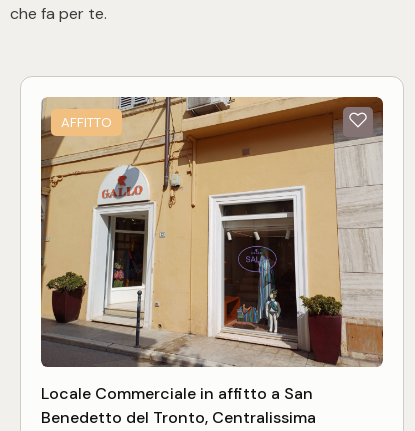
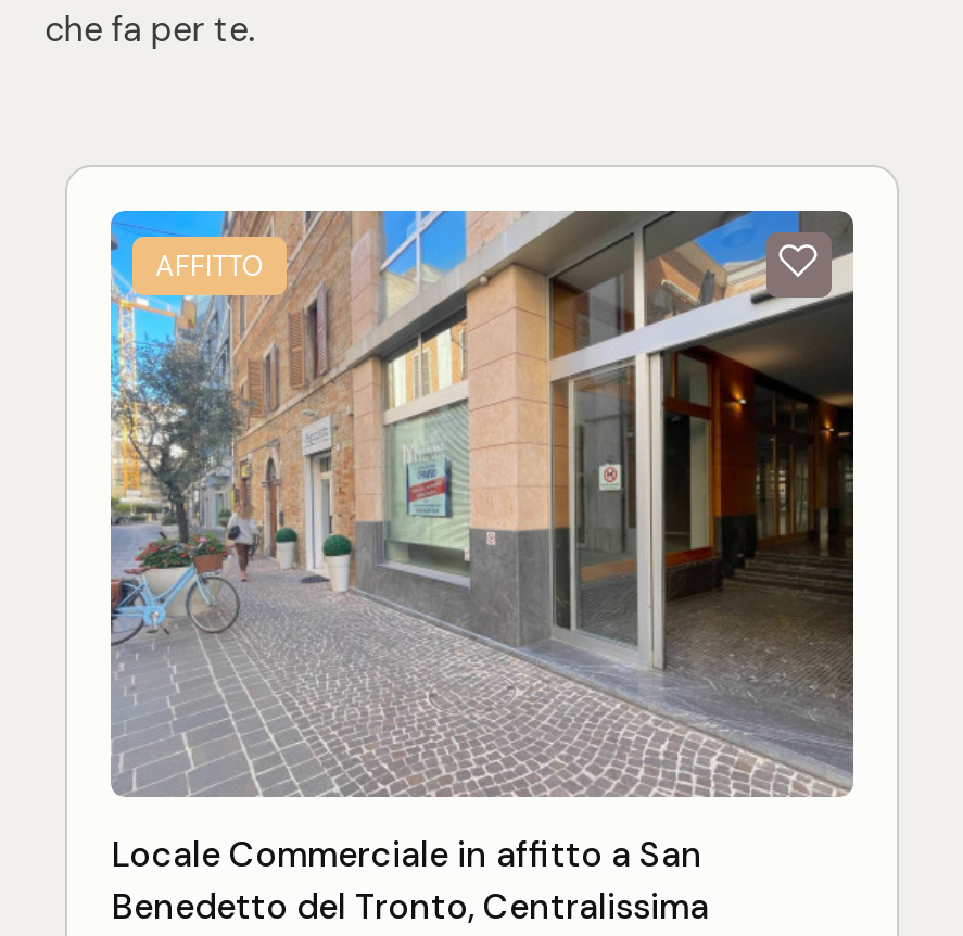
[40,96,383,367] [image] -> [109,208,856,797] [image]

